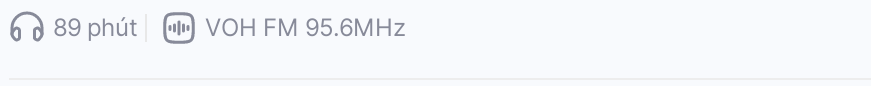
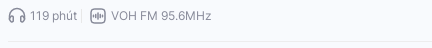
[53,13,137,43] 89 phút -> [30,8,77,23] 119 phút

